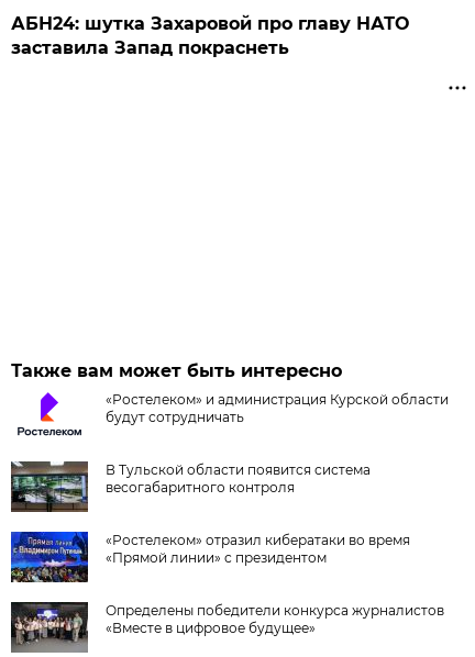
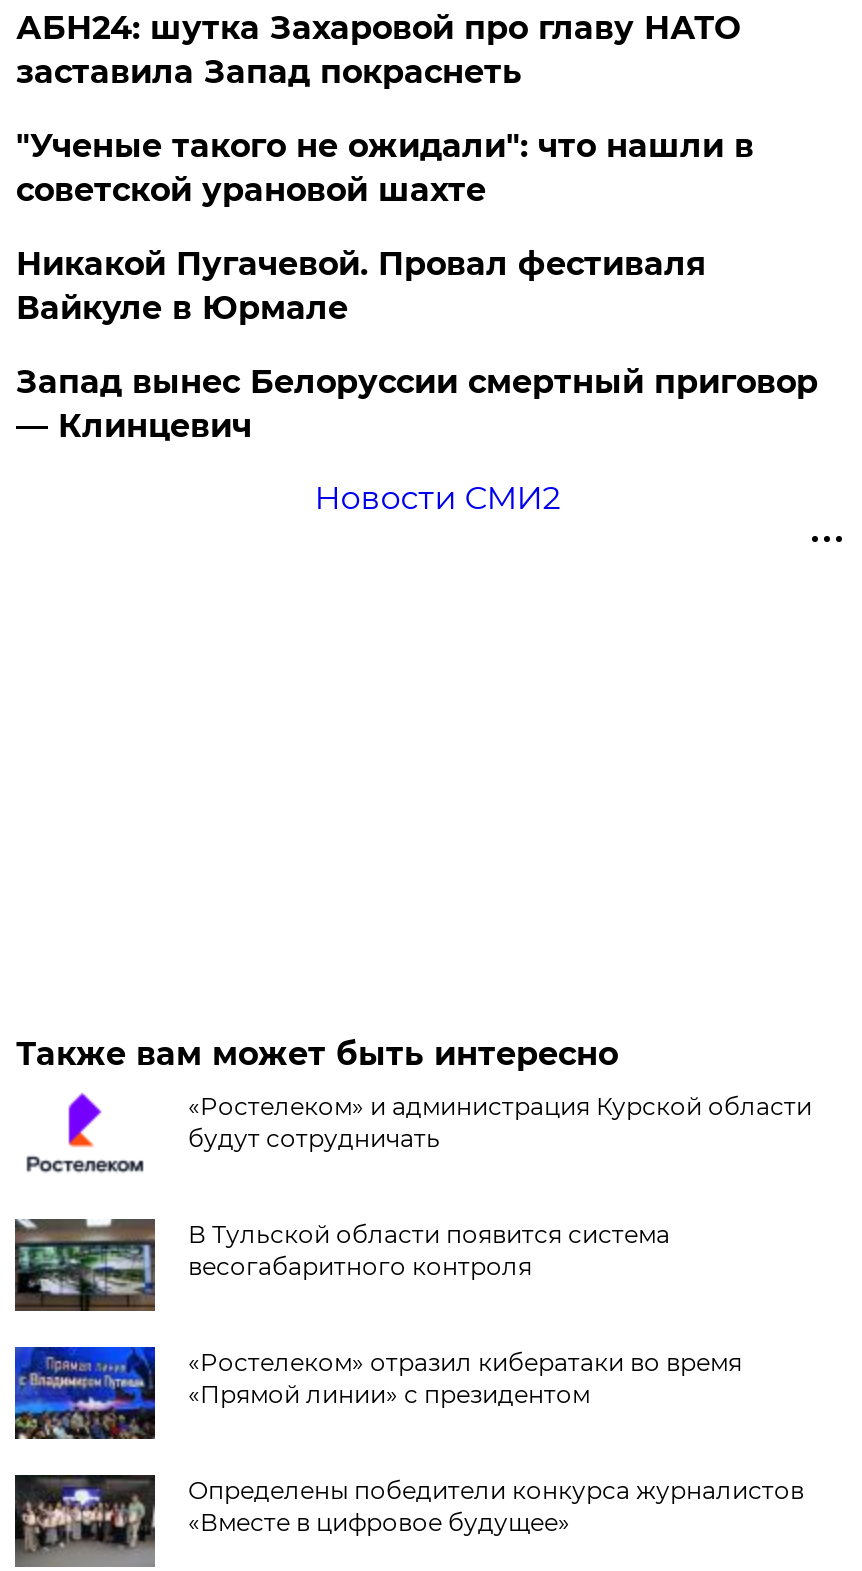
none -> [16,127,818,517] "Ученые такого не ожидали": что нашли в | советской урановой шахте | Никакой Пугачевой. Провал фестиваля | Вайкуле в Юрмале | Запад вынес Белоруссии смертный приговор | — Клинцевич | Новости СМИ2

